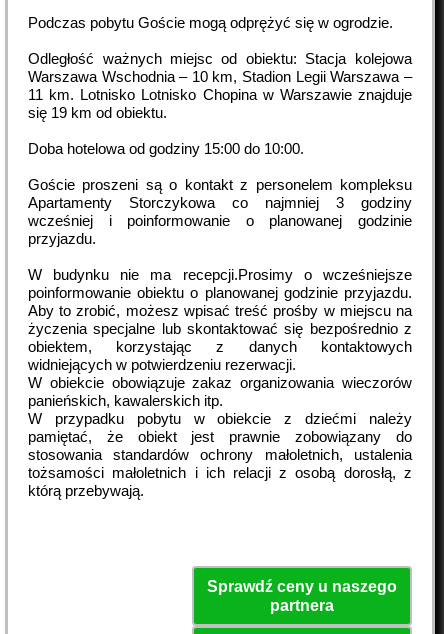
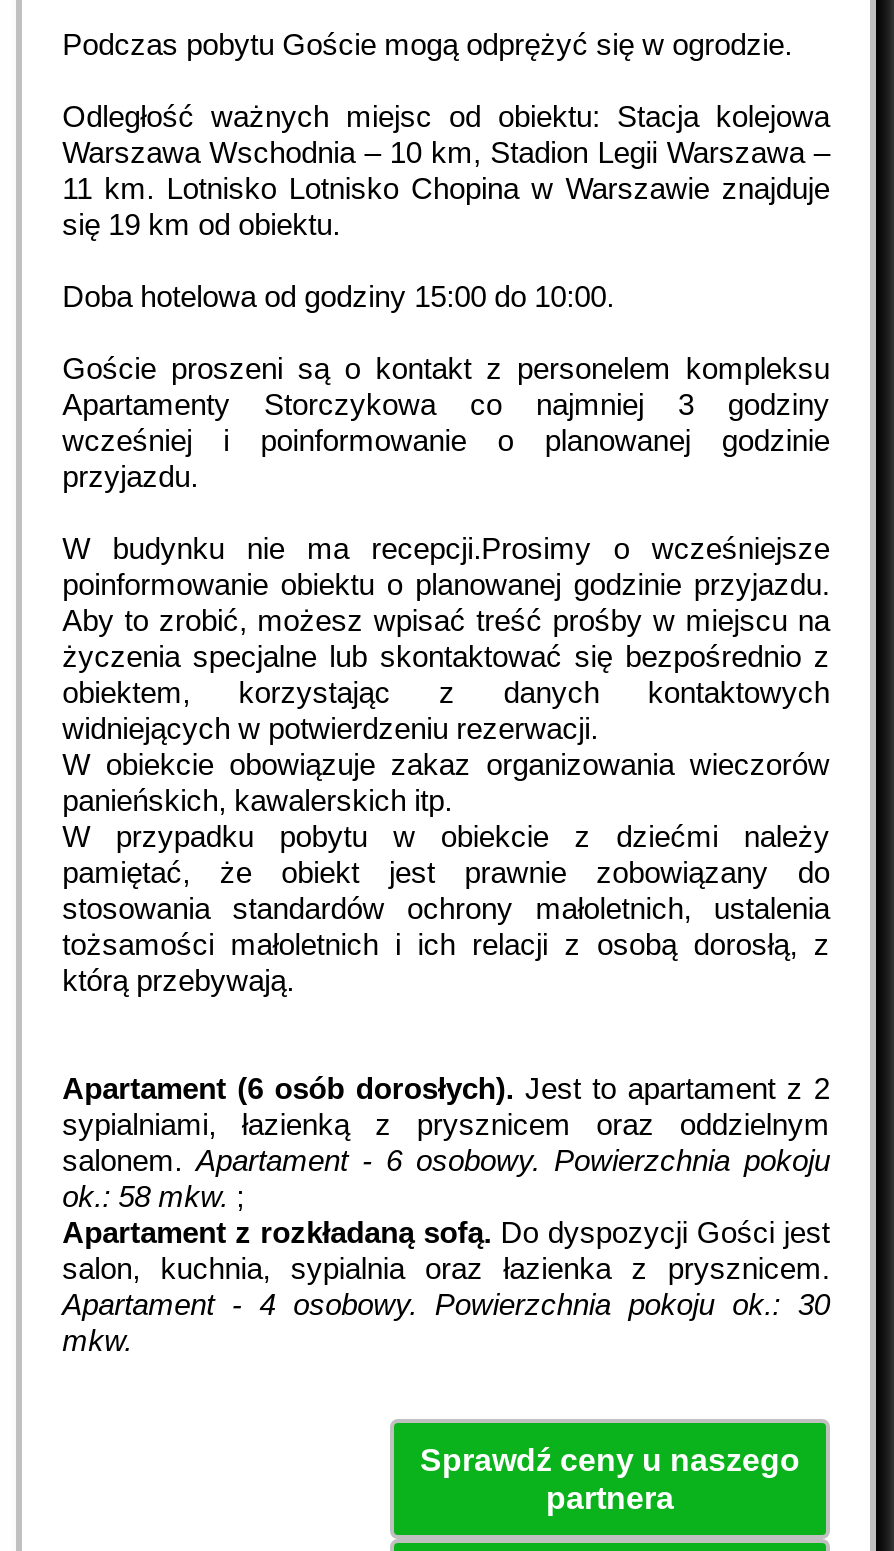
none -> [62,1071,830,1357] Apartament (6 osób dorosłych). Jest to apartament z 2 | sypialniami, łazienką z prysznicem oraz oddzielnym | salonem. Apartament - 6 osobowy. Powierzchnia pokoju | ok.: 58 mkw.; | Apartament z rozkładaną sofą. Do dyspozycji Gości jest | salon, kuchnia, sypialnia oraz łazienka z prysznicem. | Apartament - 4 osobowy. Powierzchnia pokoju ok.: 30 | mkw.

